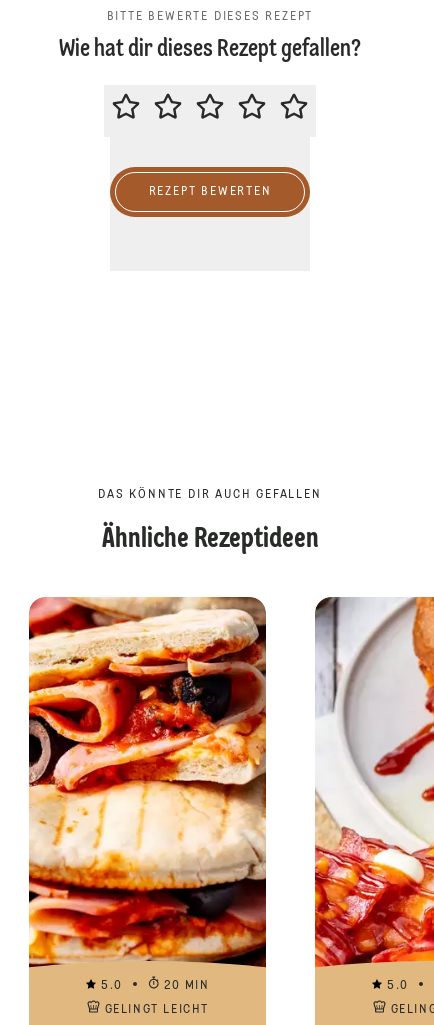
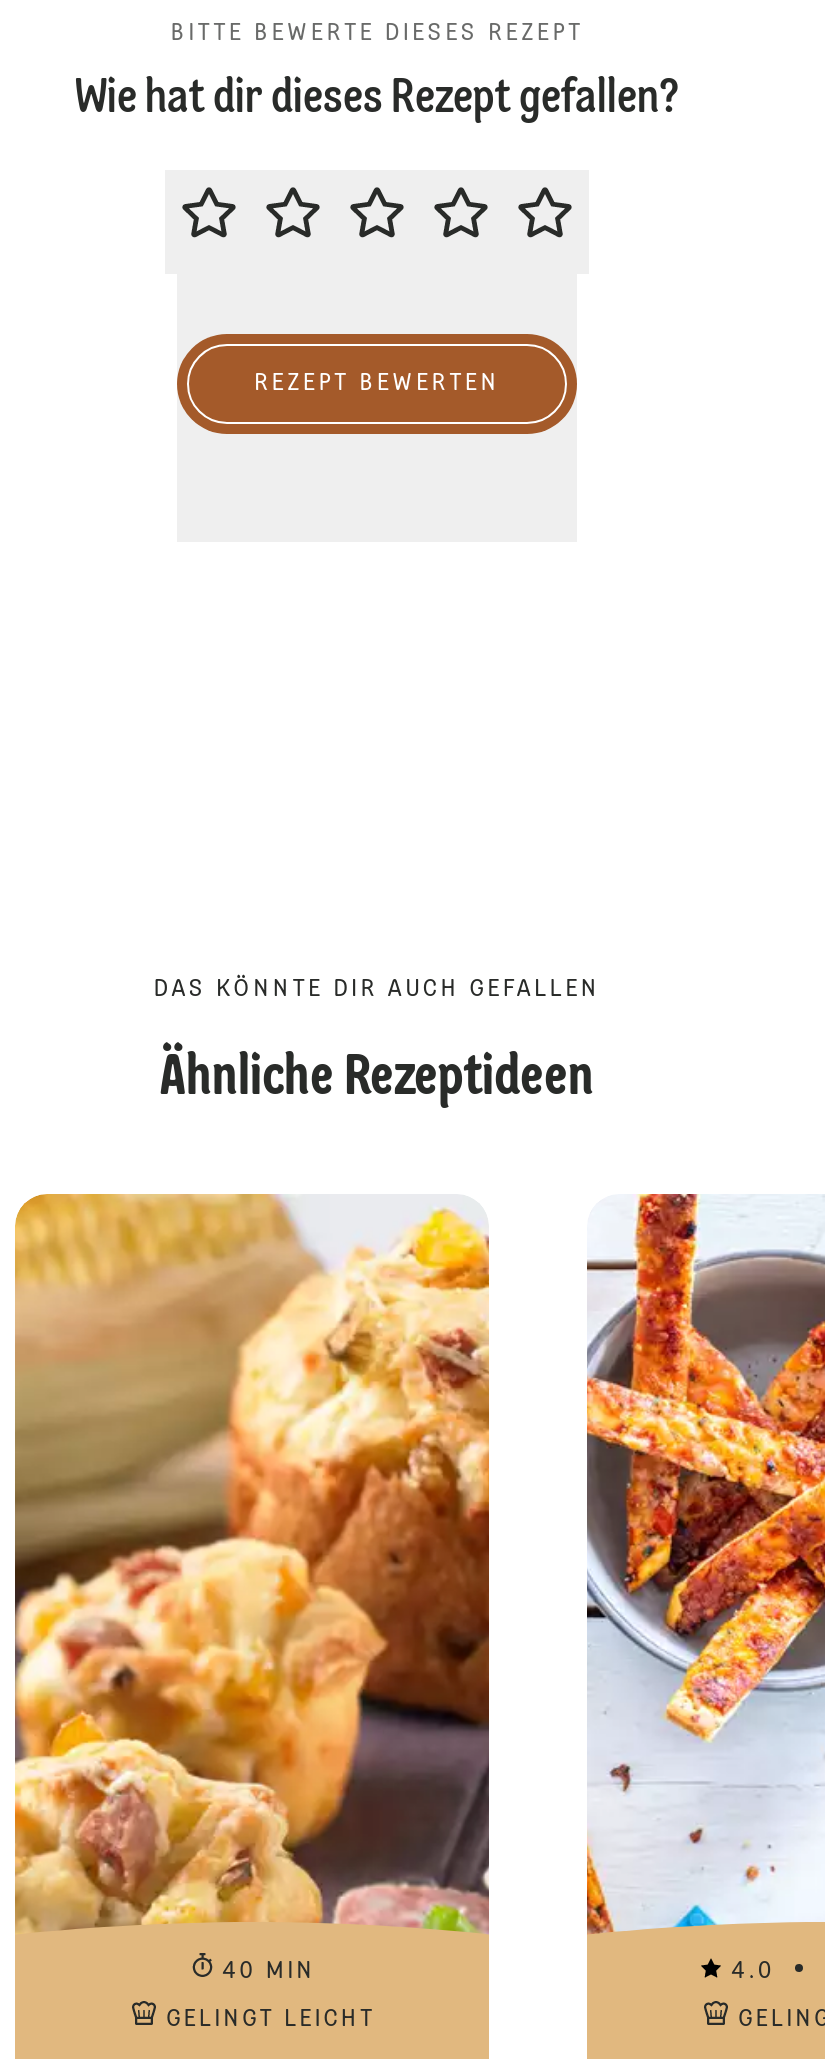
[28,596,267,992] [image] | 5.0 | 20 MIN -> [13,1194,491,1984] [image] | 40 MIN
[314,596,431,992] [image] | 5.0 -> [585,1192,819,1984] [image] | 4.0

